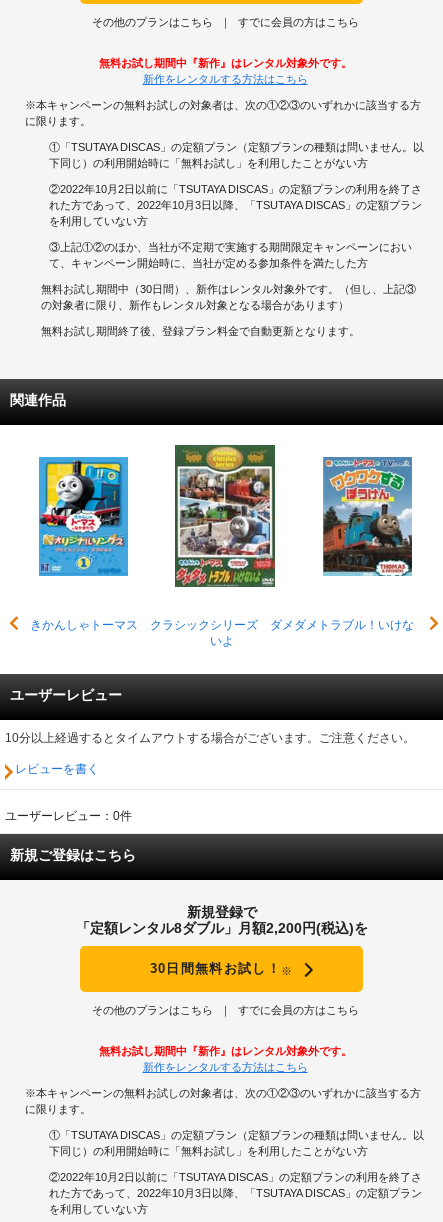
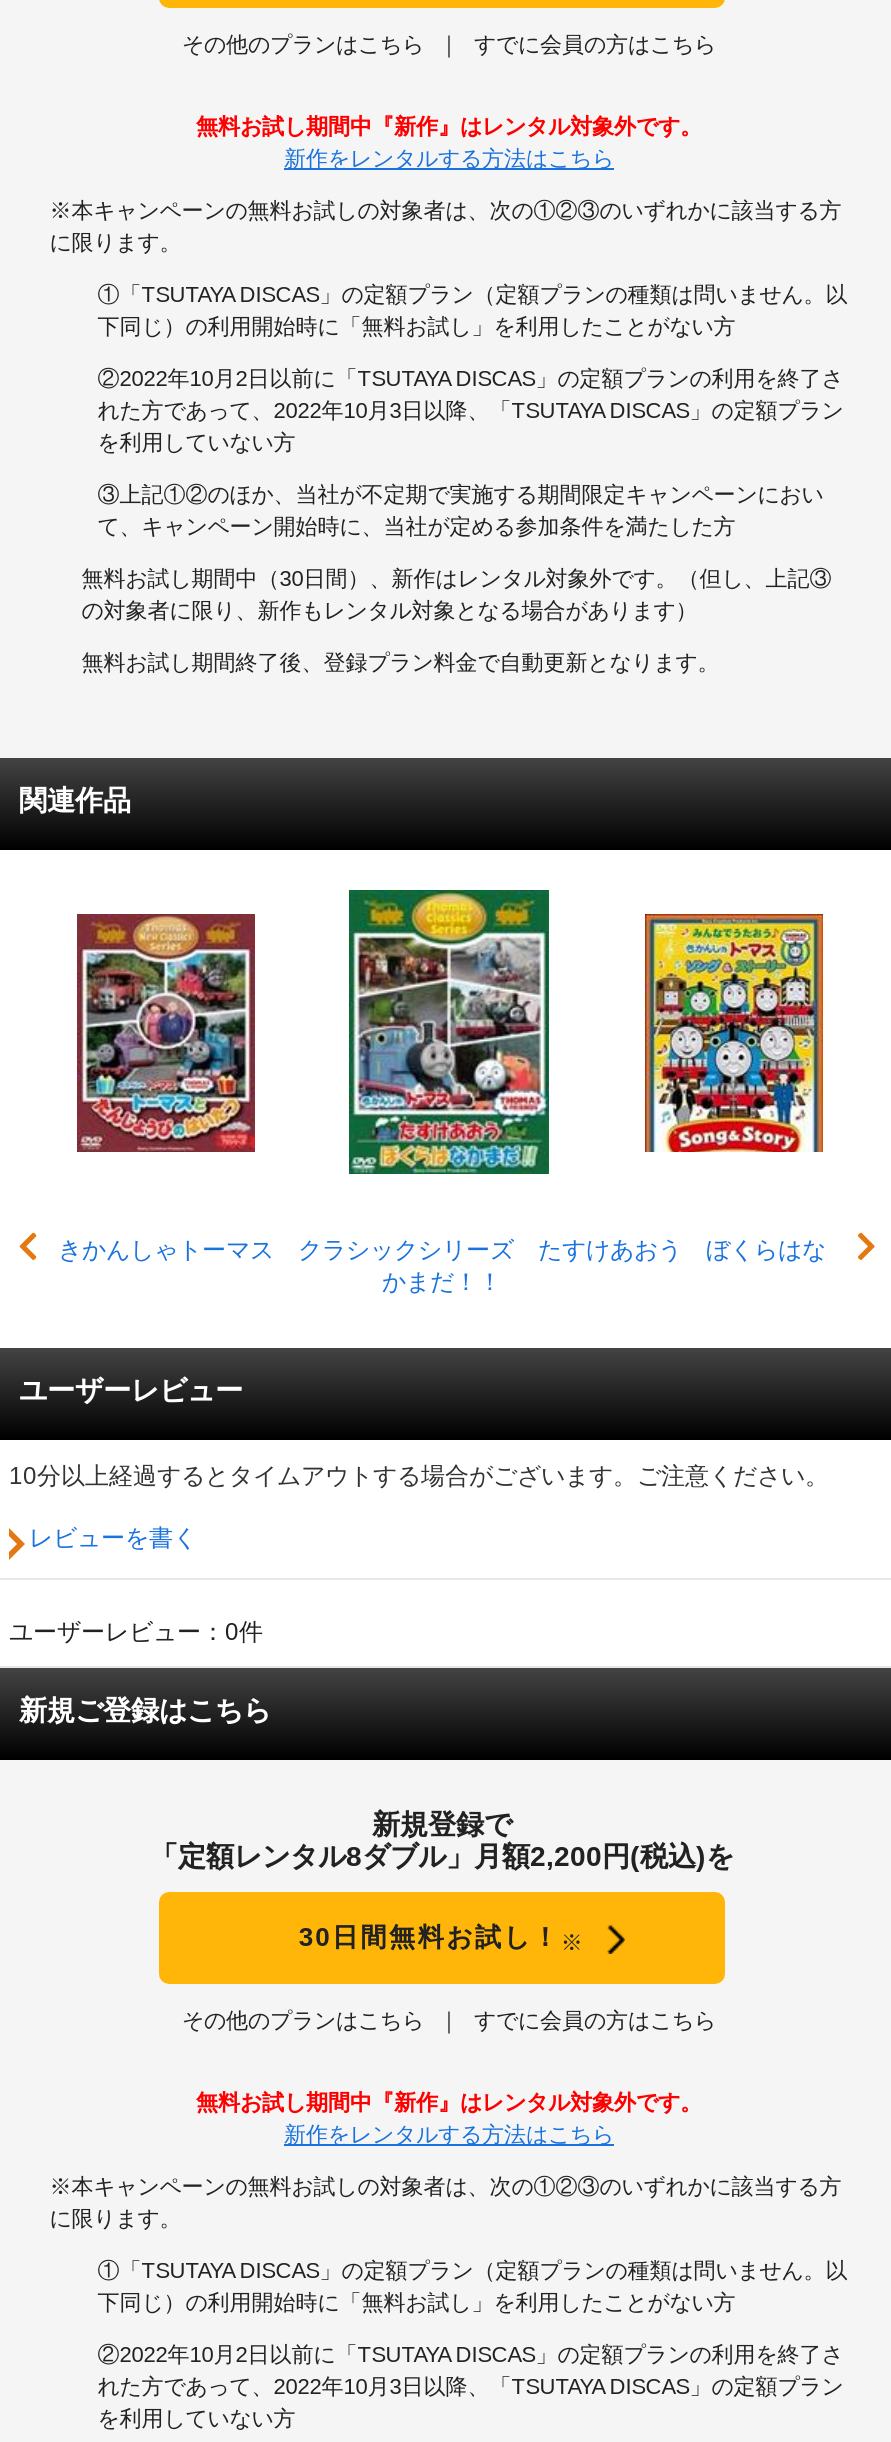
[29,445,413,648] [image] | きかんしゃトーマス クラシックシリーズ ダメダメトラブル！いけな | いよ -> [58,890,826,1295] [image] | きかんしゃトーマス クラシックシリーズ たすけあおう ぼくらはな | かまだ！！
[38,456,129,577] [image] -> [75,912,257,1154] [image]
[322,456,413,577] [image] -> [643,912,825,1154] [image]

